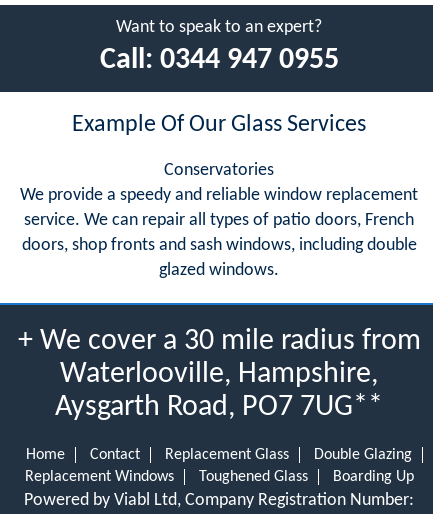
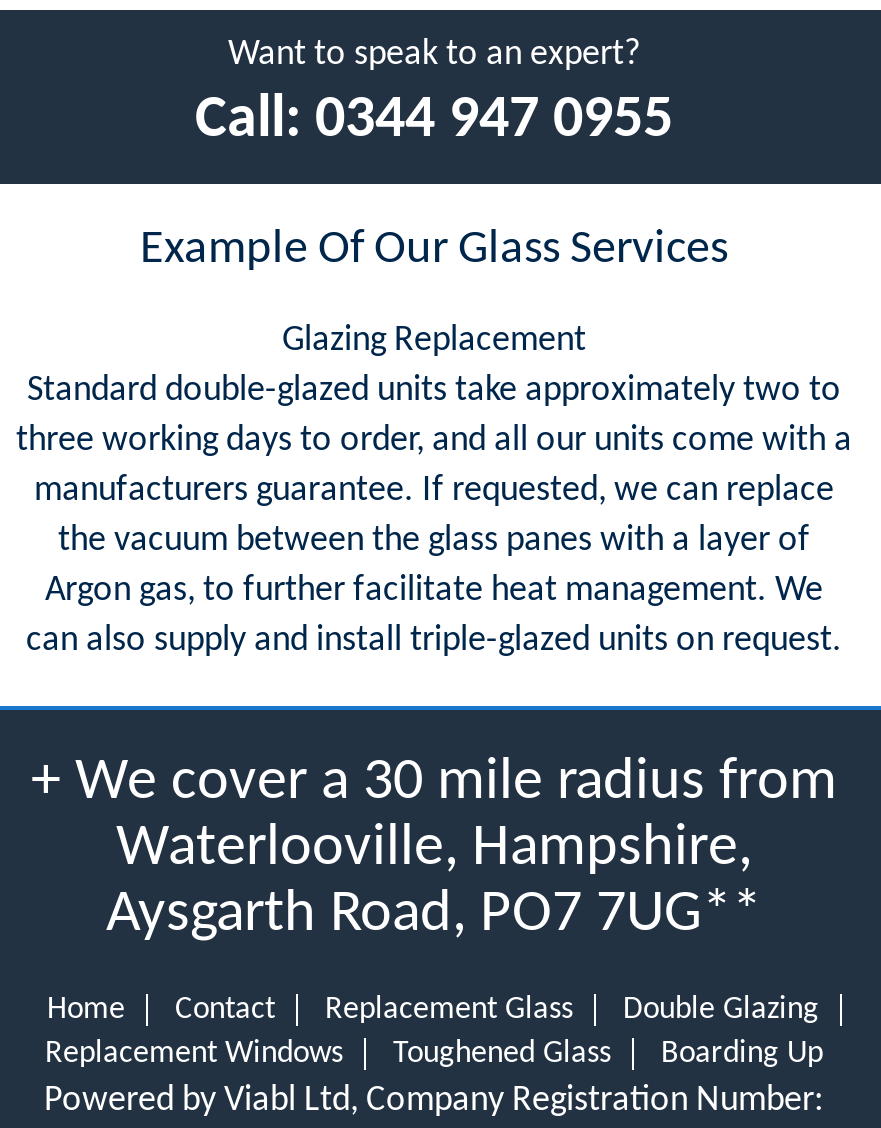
[20,160,418,279] Conservatories | We provide a speedy and reliable window replacement | service. We can repair all types of patio doors, French | doors, shop fronts and sash windows, including double | glazed windows. -> [16,321,852,659] Glazing Replacement | Standard double-glazed units take approximately two to | three working days to order, and all our units come with a | manufacturers guarantee. If requested, we can replace | the vacuum between the glass panes with a layer of | Argon gas, to further facilitate heat management. We | can also supply and install triple-glazed units on request.

